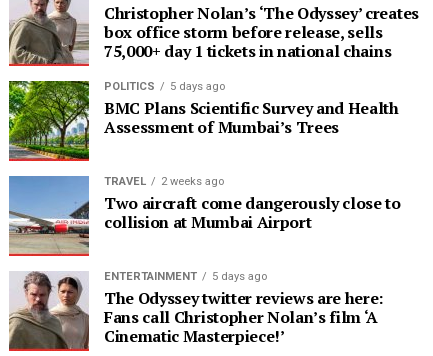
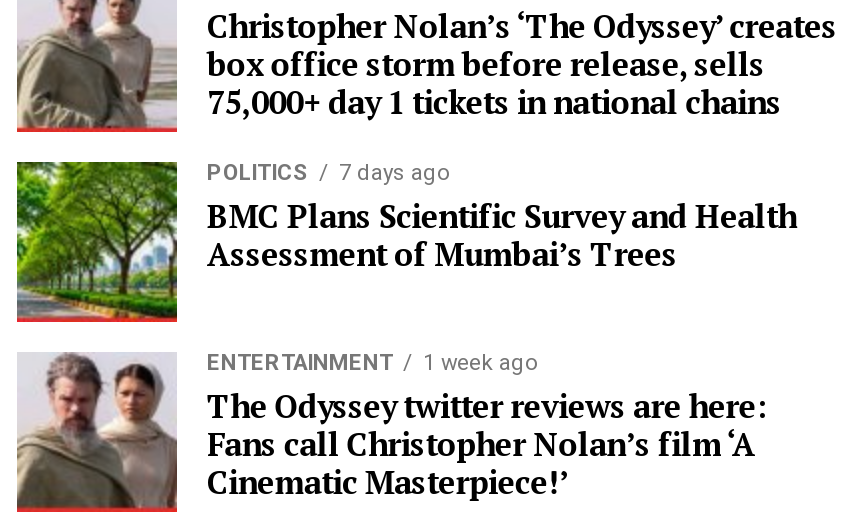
[104,80,225,93] POLITICS 5 days ago -> [207,160,449,186] POLITICS 7 days ago
[9,175,401,254] [image] | TRAVEL | 2 weeks ago | Two aircraft come dangerously close to | collision at Mumbai Airport -> none
[104,270,267,283] ENTERTAINMENT 5 days ago -> [207,350,537,376] ENTERTAINMENT 1 week ago

